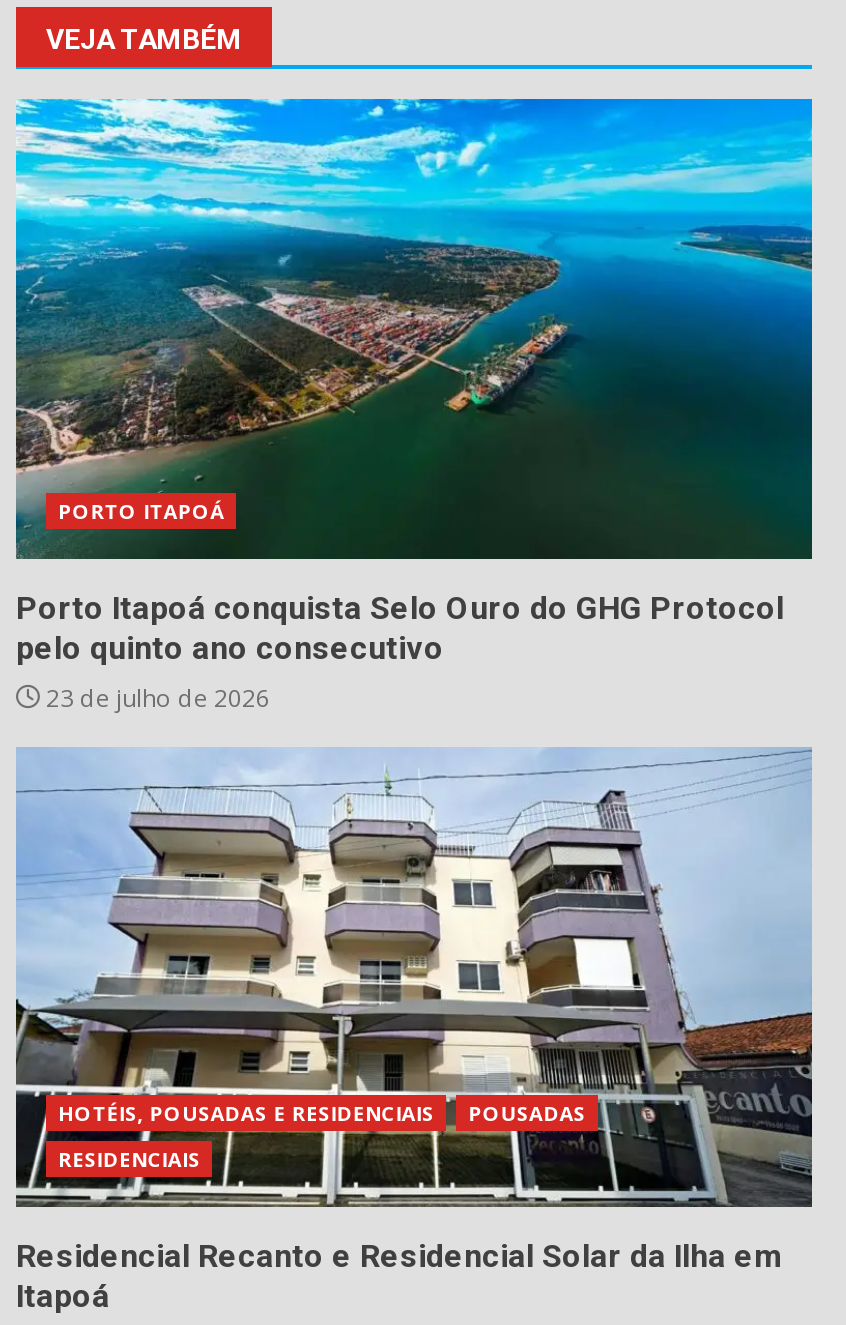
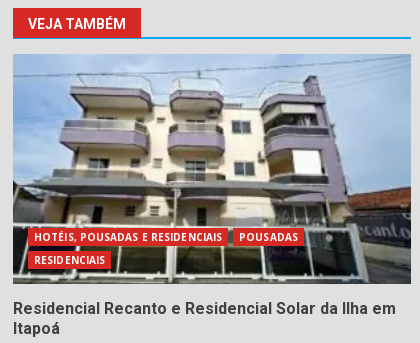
[14,97,814,715] [image] | PORTO ITAPOÁ | Porto Itapoá conquista Selo Ouro do GHG Protocol | pelo quinto ano consecutivo | 23 de julho de 2026 -> none

